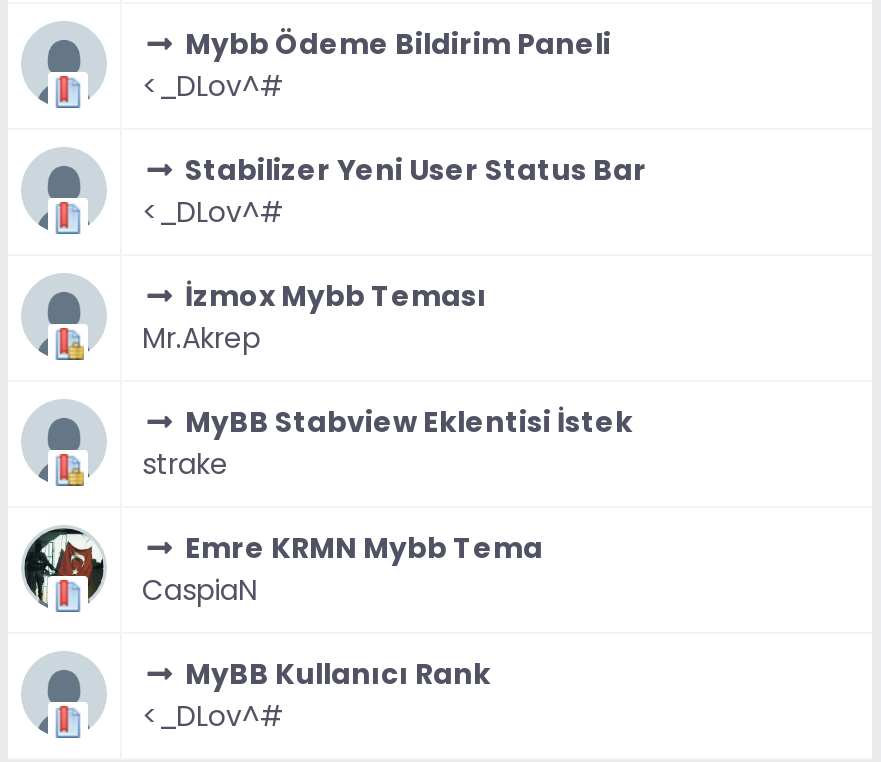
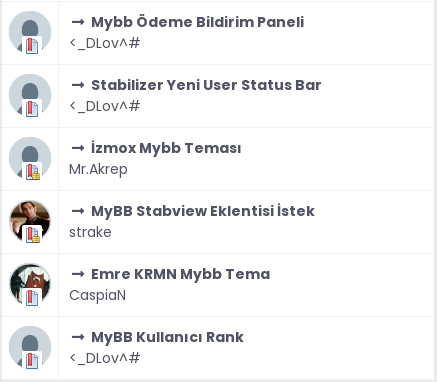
[22,400,106,478] [image] -> [10,200,51,239] [image]

